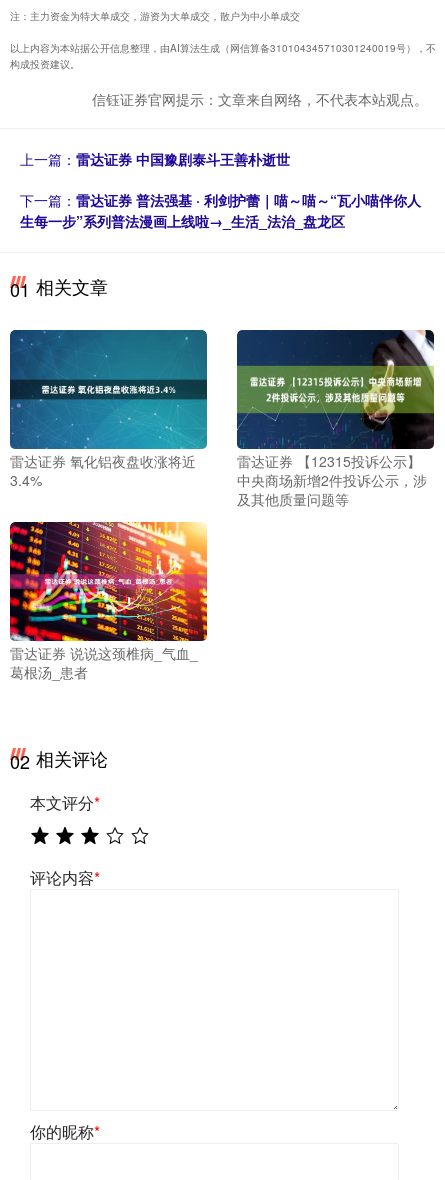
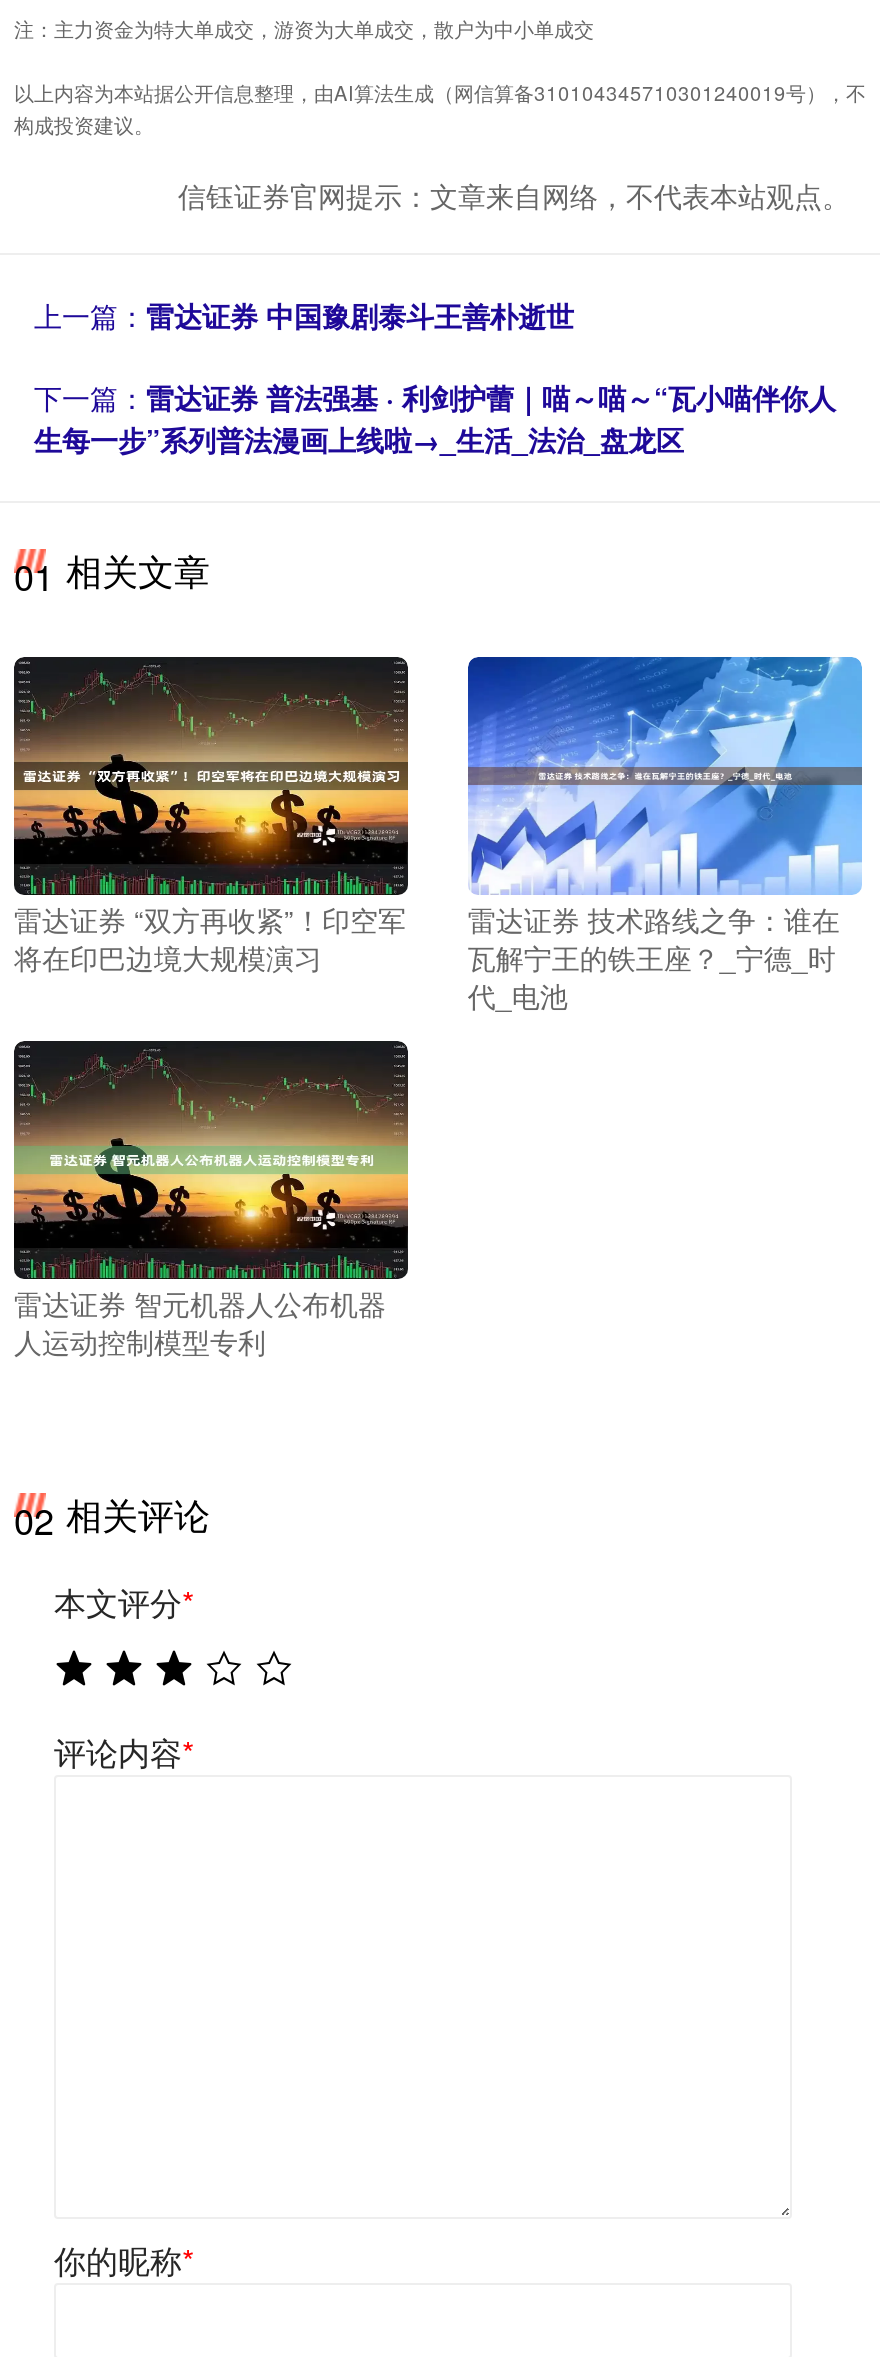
[9,329,208,490] [image] | 雷达证券 氧化铝夜盘收涨将近 | 3.4% -> [12,655,410,977] [image] | 雷达证券 “双方再收紧”！印空军 | 将在印巴边境大规模演习
[236,329,435,509] [image] | 雷达证券 【12315投诉公示】 | 中央商场新增2件投诉公示，涉 | 及其他质量问题等 -> [466,655,864,1015] [image] | 雷达证券 技术路线之争：谁在 | 瓦解宁王的铁王座？_宁德_时 | 代_电池
[9,521,208,682] [image] | 雷达证券 说说这颈椎病_气血_ | 葛根汤_患者 -> [12,1039,410,1362] [image] | 雷达证券 智元机器人公布机器 | 人运动控制模型专利

